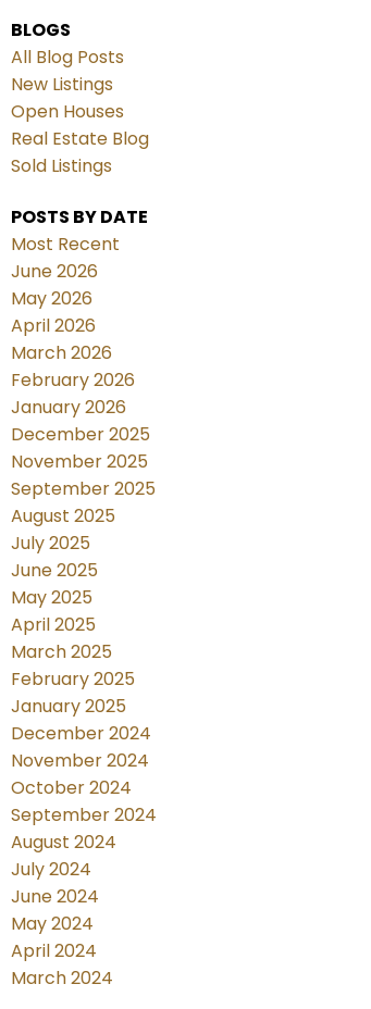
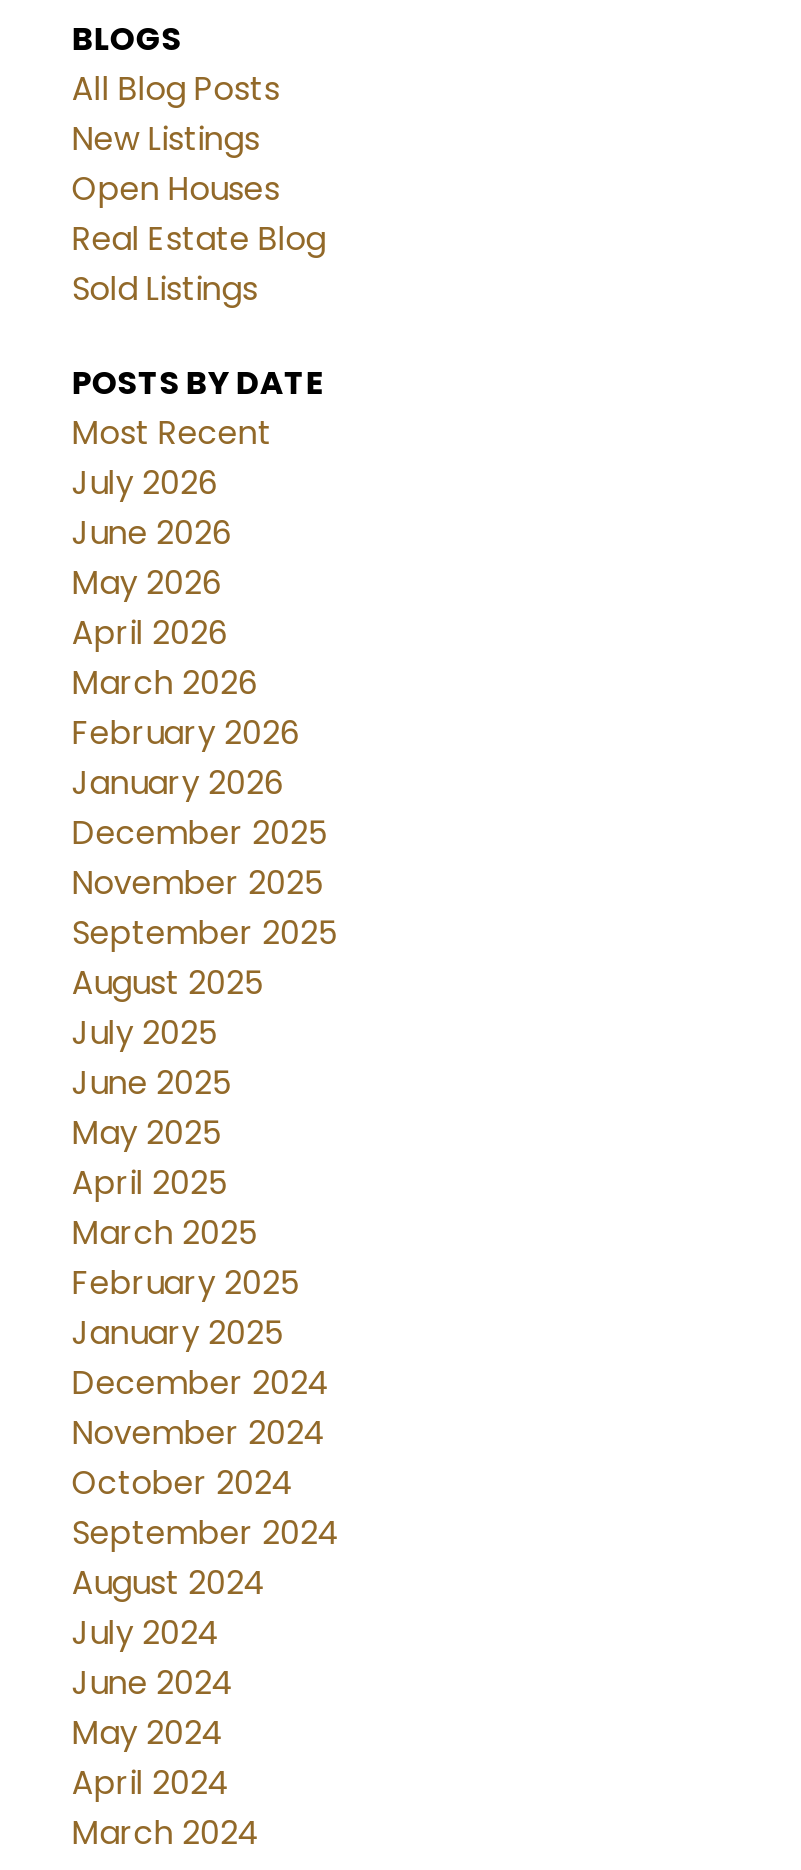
none -> [72,460,218,506] July 2026

